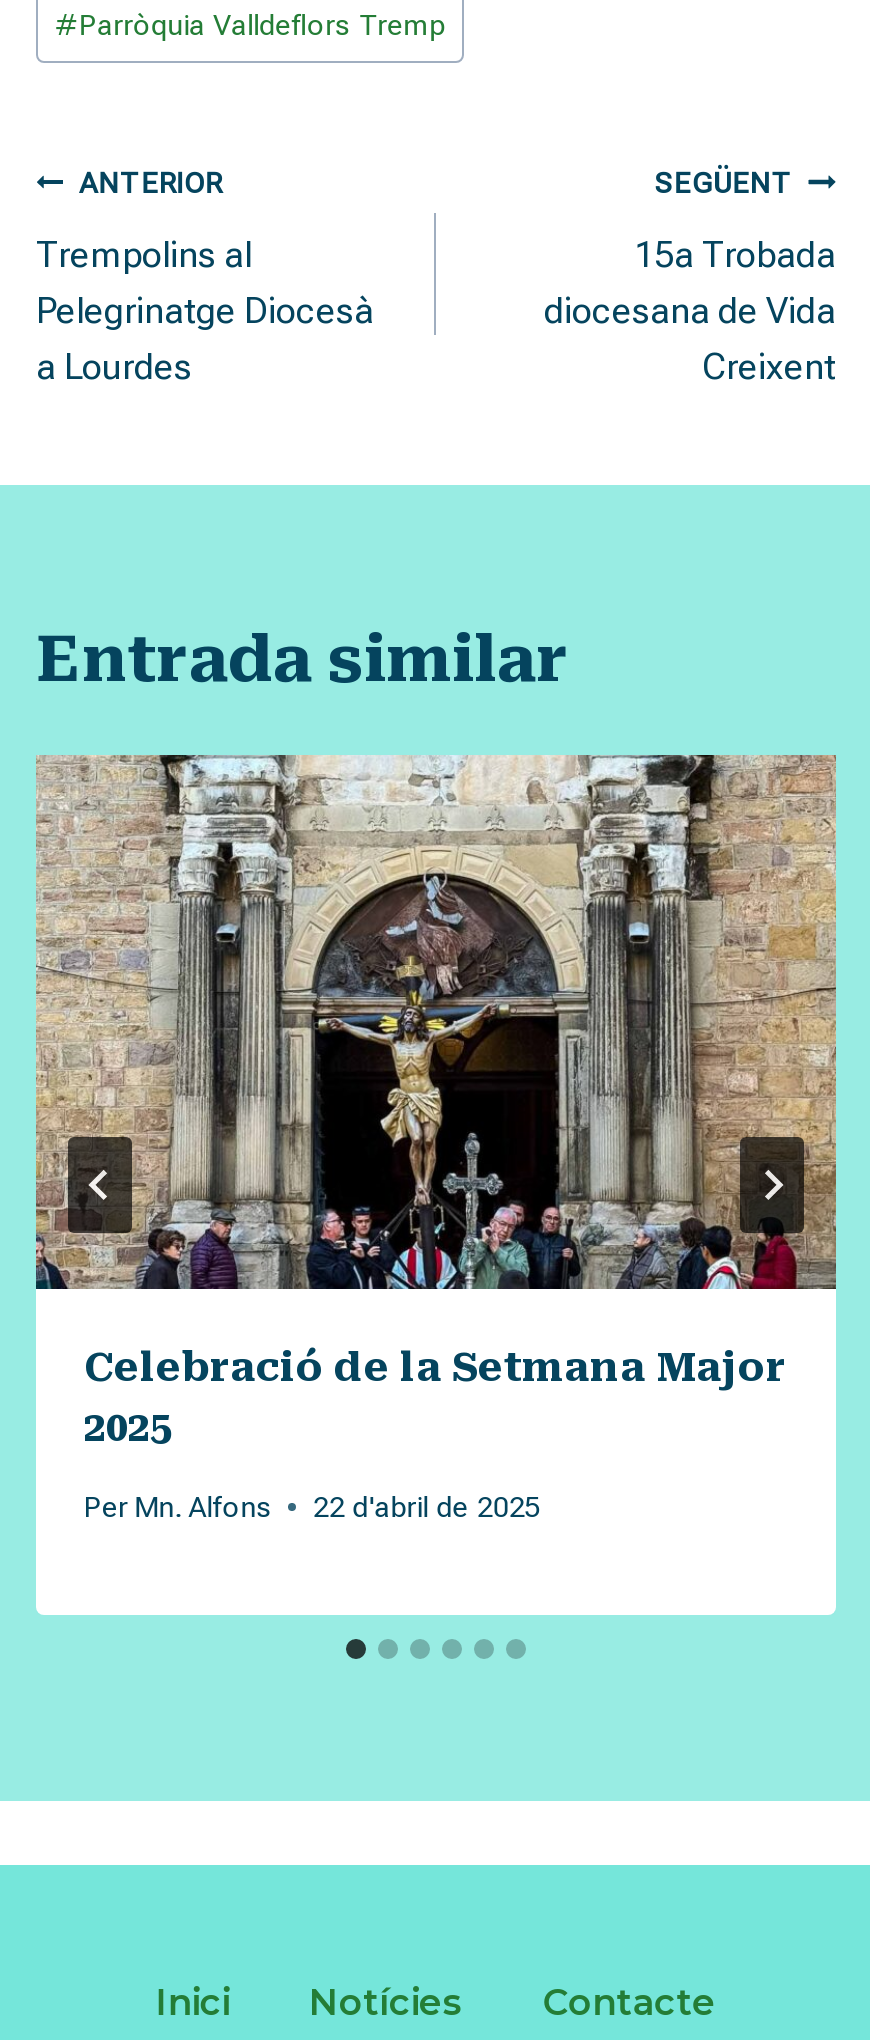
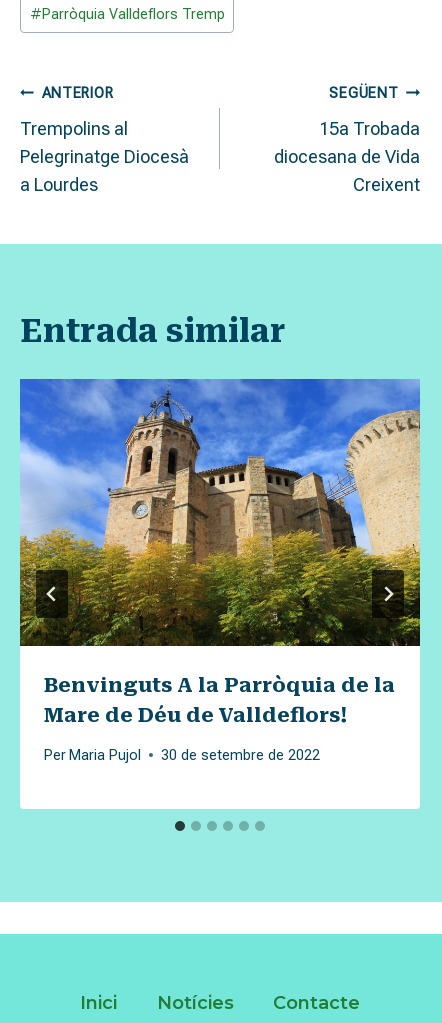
[36,753,838,1450] [image] | Celebració de la Setmana Major | 2025 -> [19,378,421,726] [image] | Benvinguts A la Parròquia de la | Mare de Déu de Valldeflors!
[84,1491,540,1525] Per Mn. Alfons | 22 d'abril de 2025 -> [44,747,320,764] Per Maria Pujol | 30 de setembre de 2022

